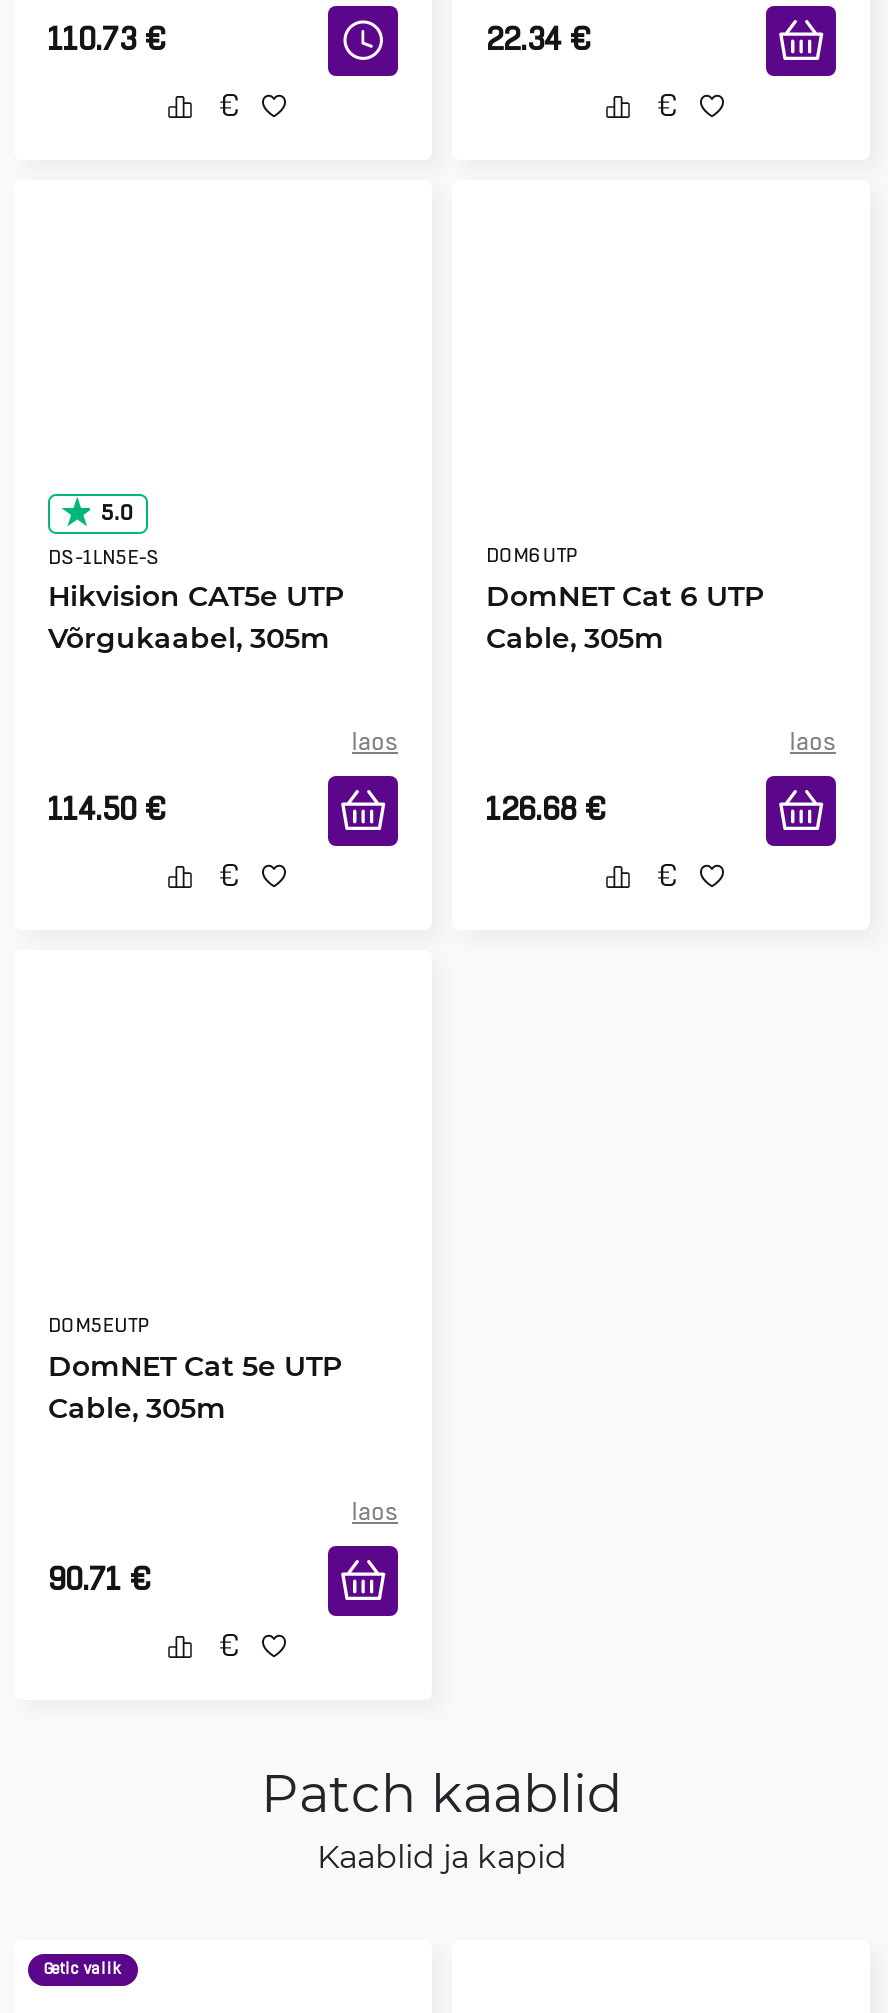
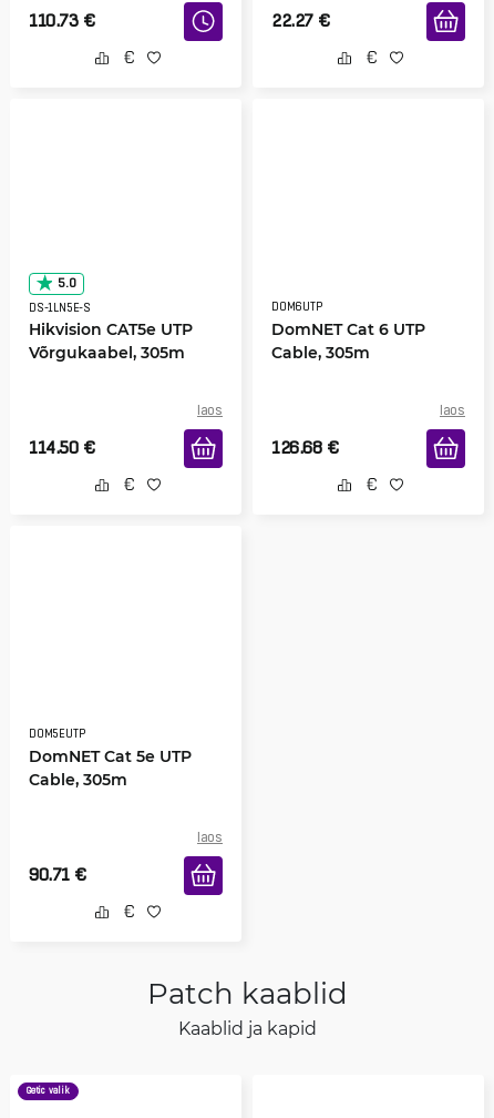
[486,20,591,58] 22.34 € -> [271,10,330,31] 22.27 €

